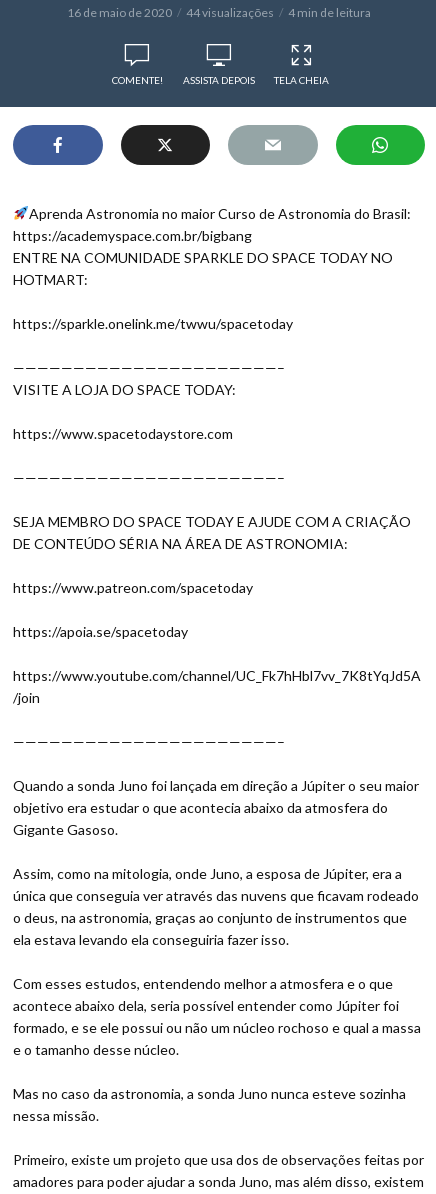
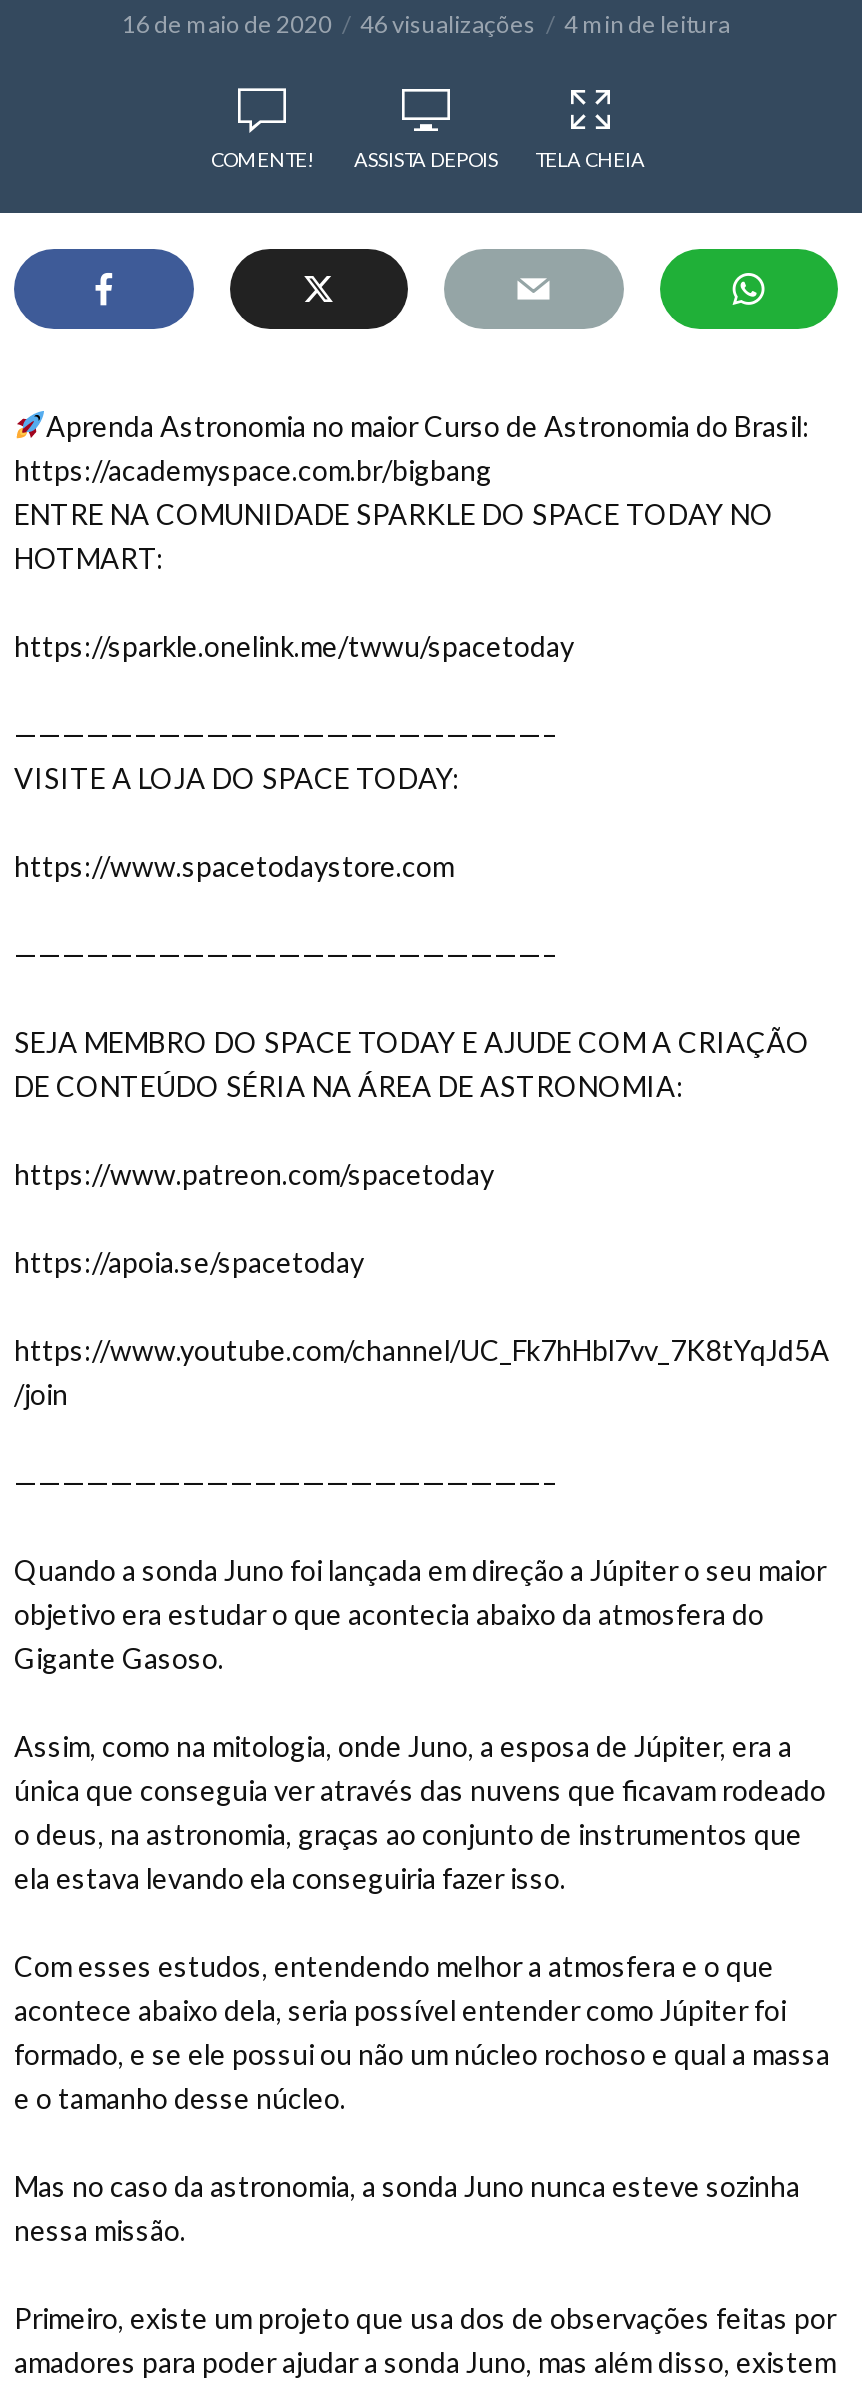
[186,5,274,20] 44 visualizações -> [360,9,536,39] 46 visualizações

